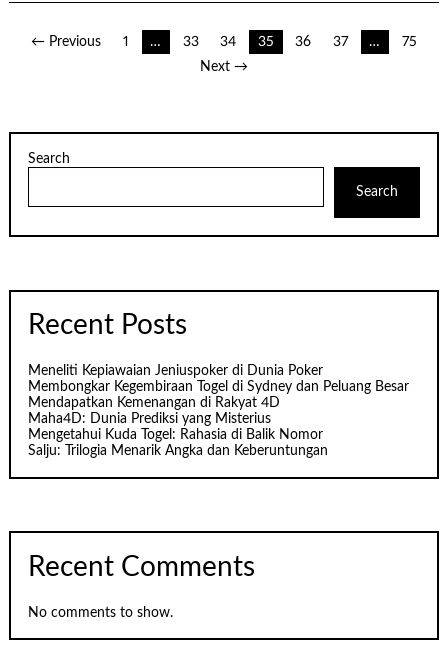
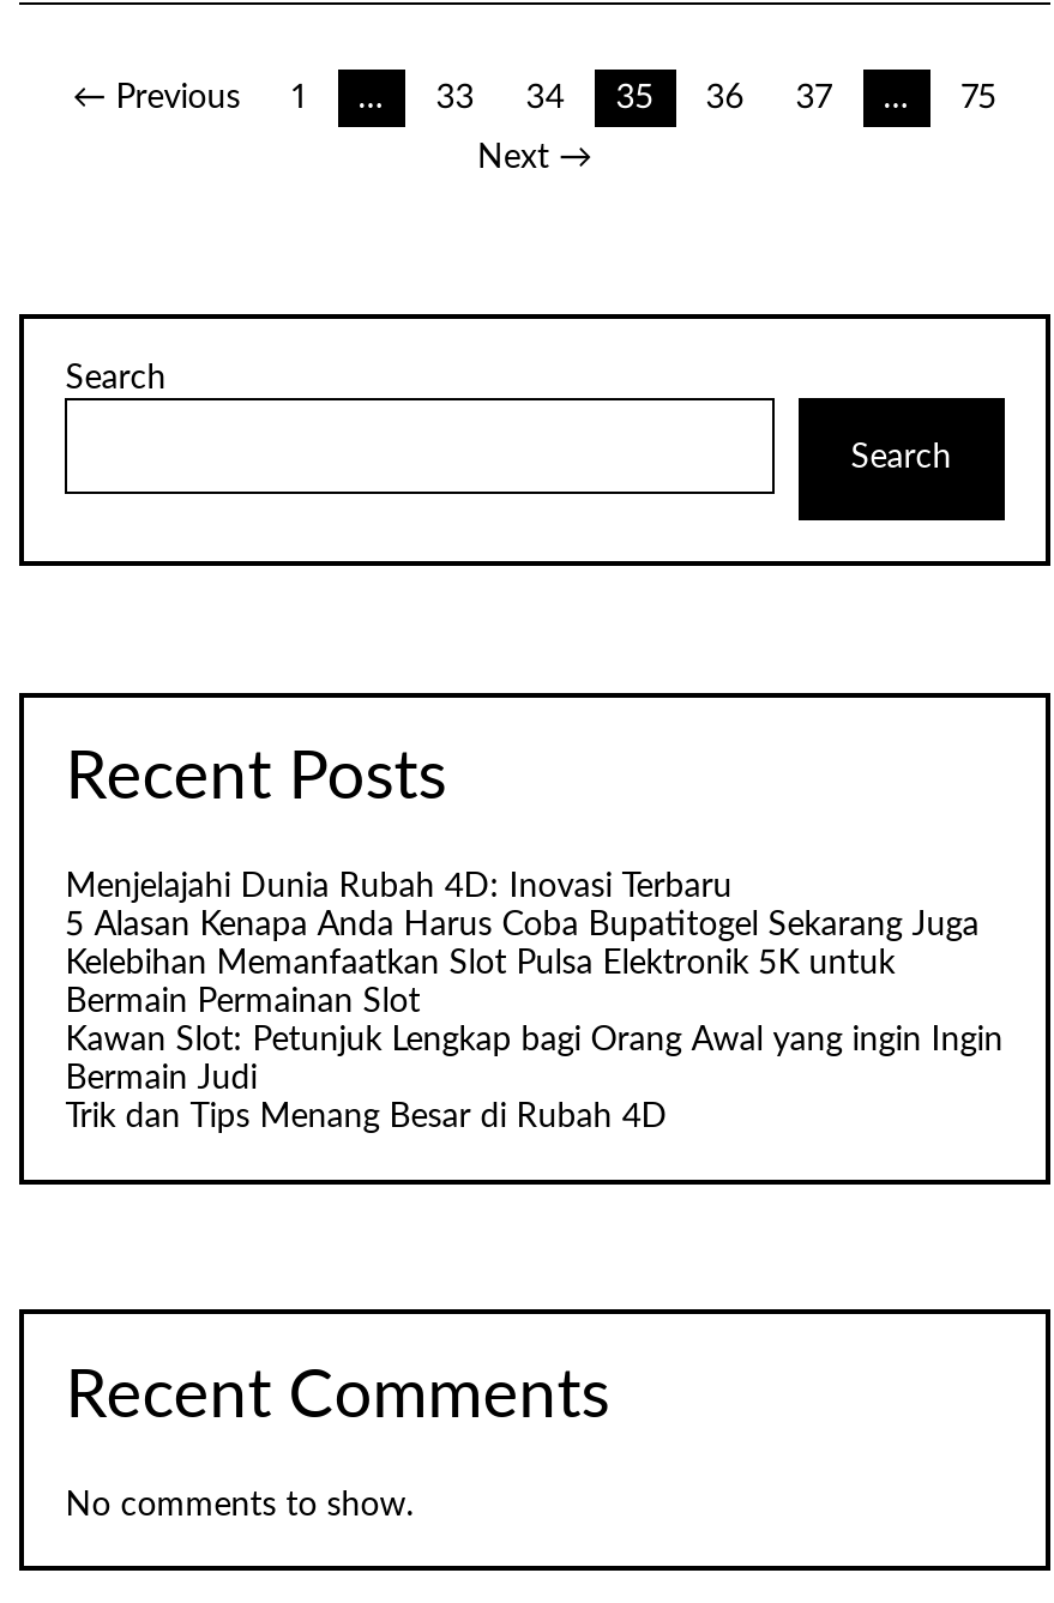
[28,364,409,458] Meneliti Kepiawaian Jeniuspoker di Dunia Poker | Membongkar Kegembiraan Togel di Sydney dan Peluang Besar | Mendapatkan Kemenangan di Rakyat 4D | Maha4D: Dunia Prediksi yang Misterius | Mengetahui Kuda Togel: Rahasia di Balik Nomor | Salju: Trilogia Menarik Angka dan Keberuntungan -> [65,871,1003,1134] Menjelajahi Dunia Rubah 4D: Inovasi Terbaru | 5 Alasan Kenapa Anda Harus Coba Bupatitogel Sekarang Juga | Kelebihan Memanfaatkan Slot Pulsa Elektronik 5K untuk | Bermain Permainan Slot | Kawan Slot: Petunjuk Lengkap bagi Orang Awal yang ingin Ingin | Bermain Judi | Trik dan Tips Menang Besar di Rubah 4D

